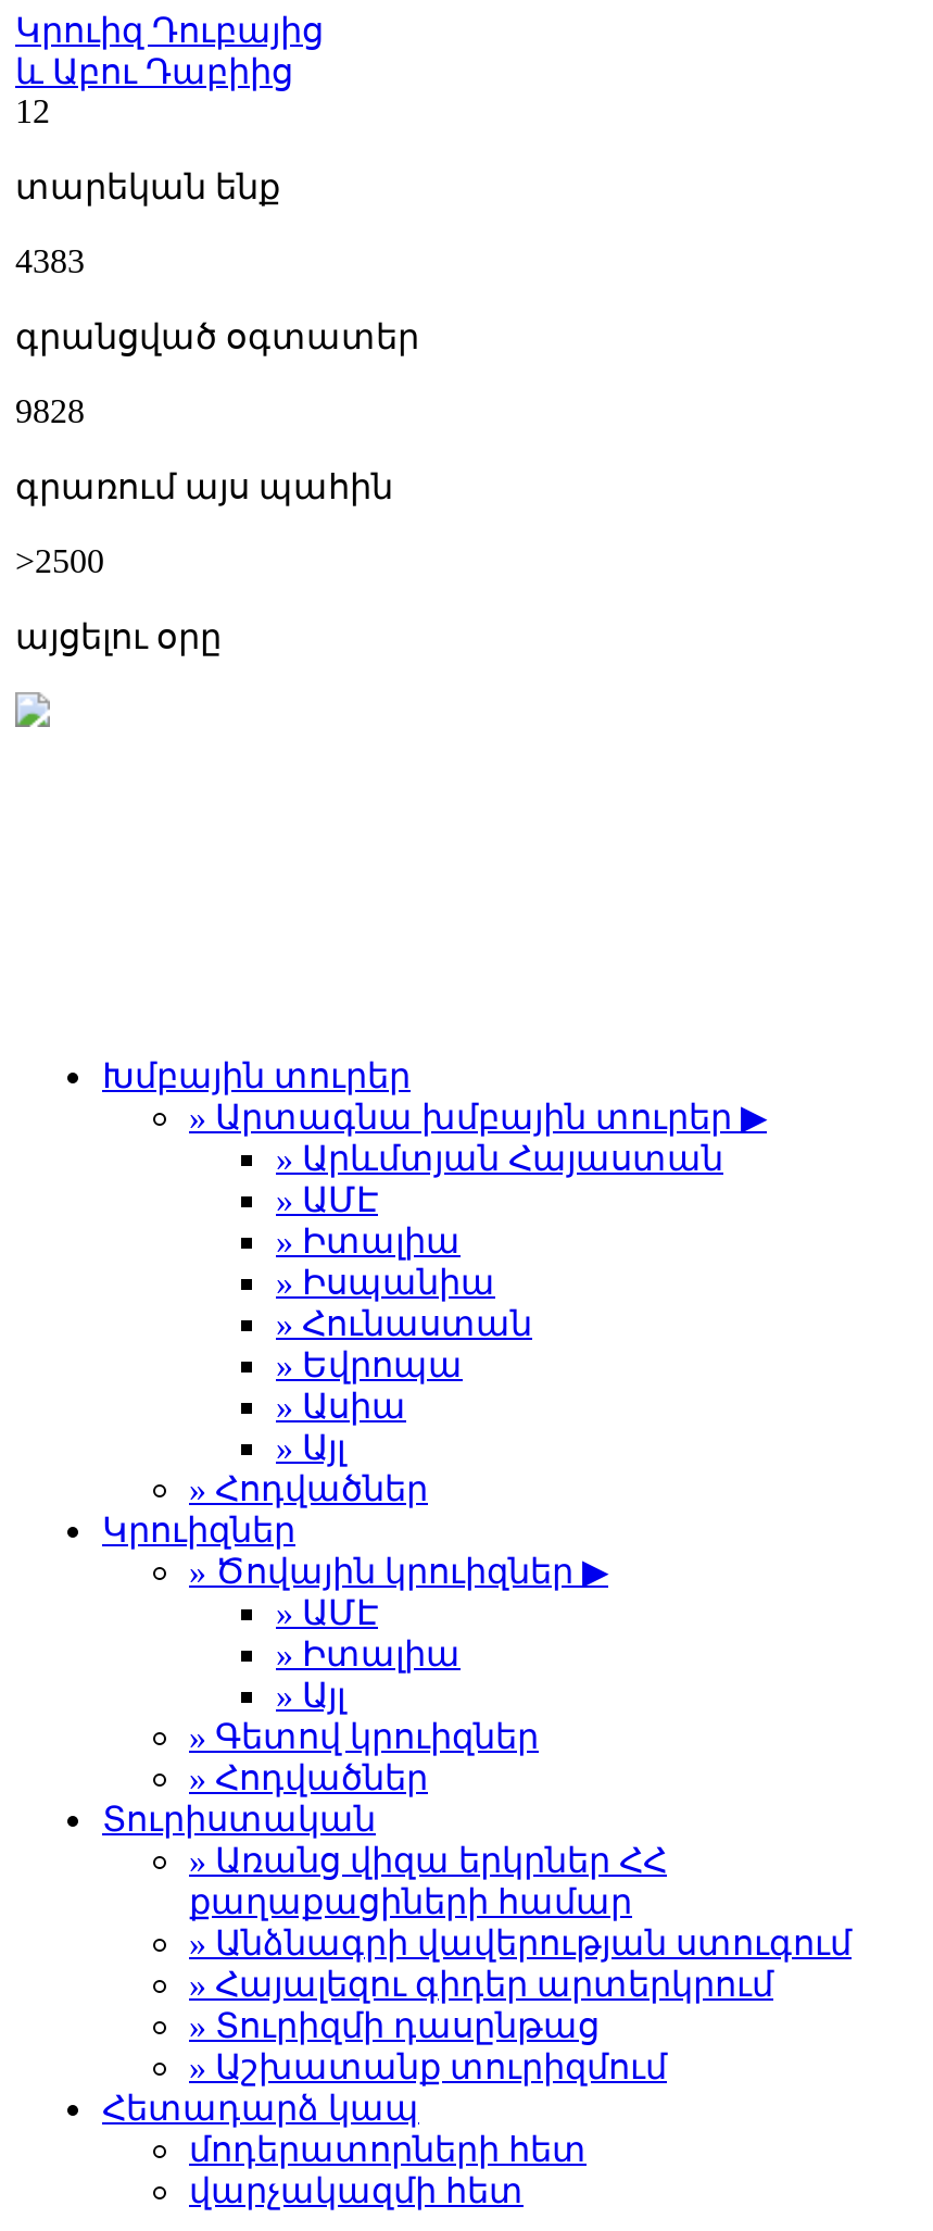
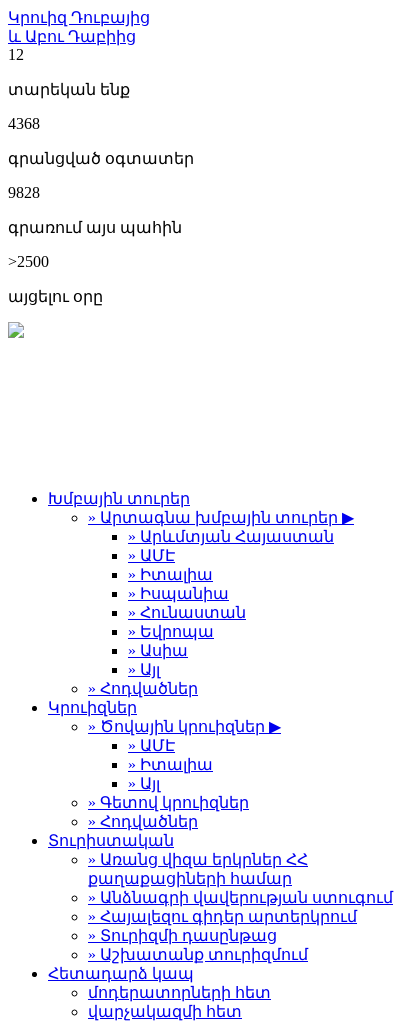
[15,242,85,279] 4383 -> [8,115,40,132] 4368

